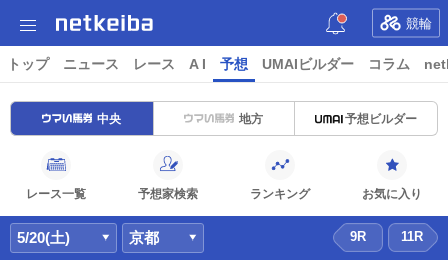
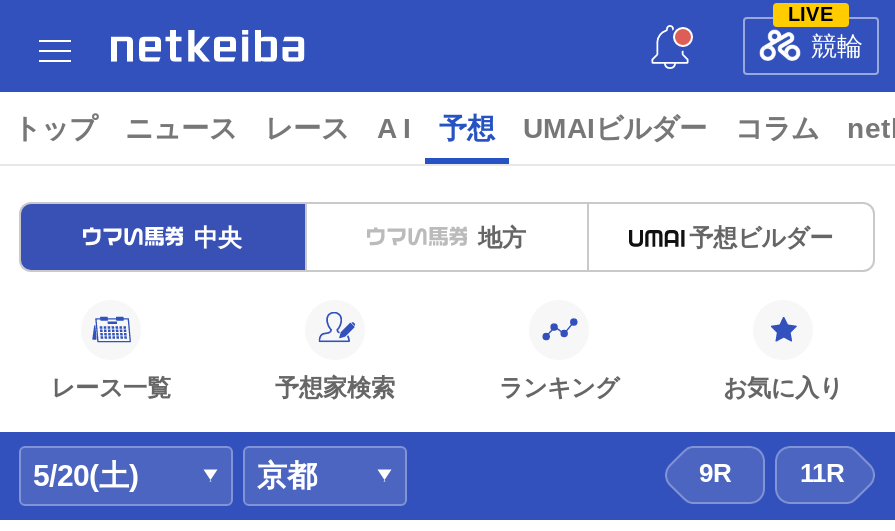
none -> [788,3,834,25] LIVE

